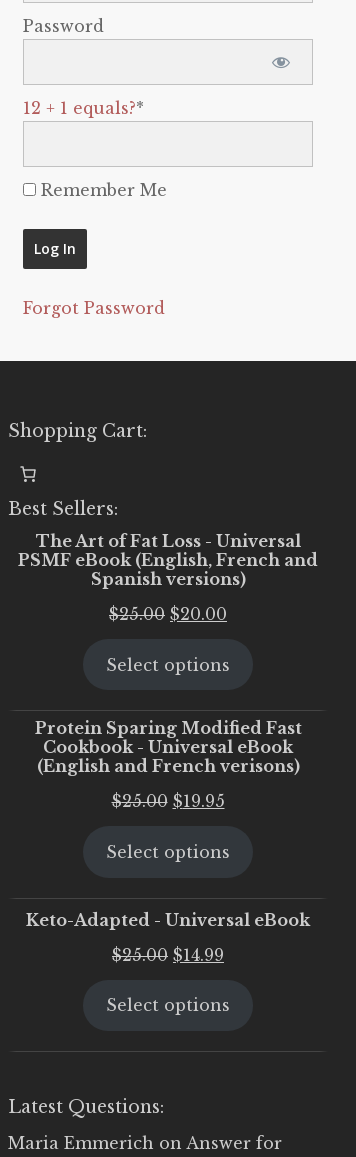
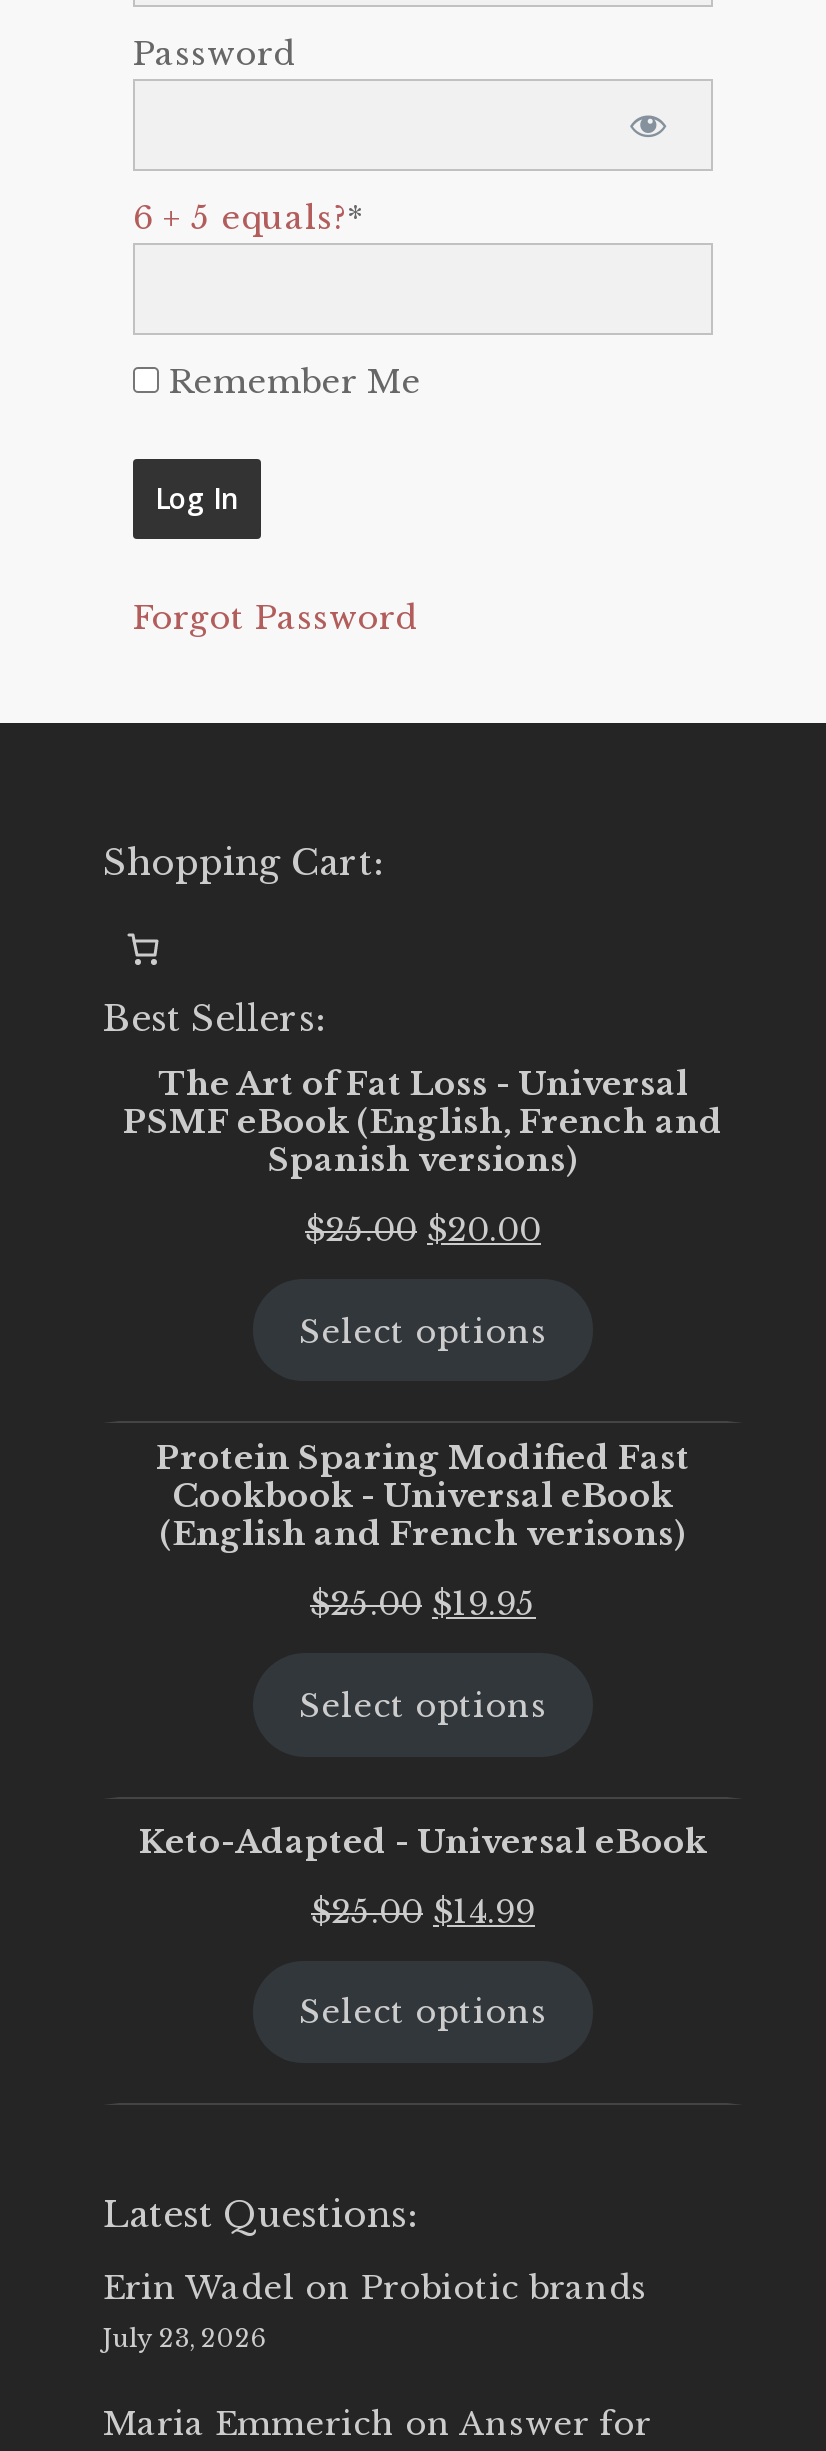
[23,98,144,118] 12 + 1 equals?* -> [133,197,363,237] 6 + 5 equals?*
none -> [103,2267,647,2353] Erin Wadel on Probiotic brands | July 23, 2026

